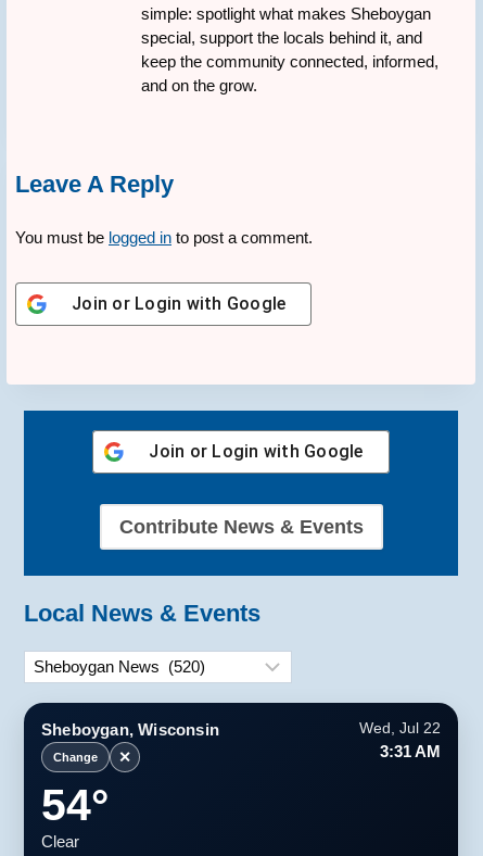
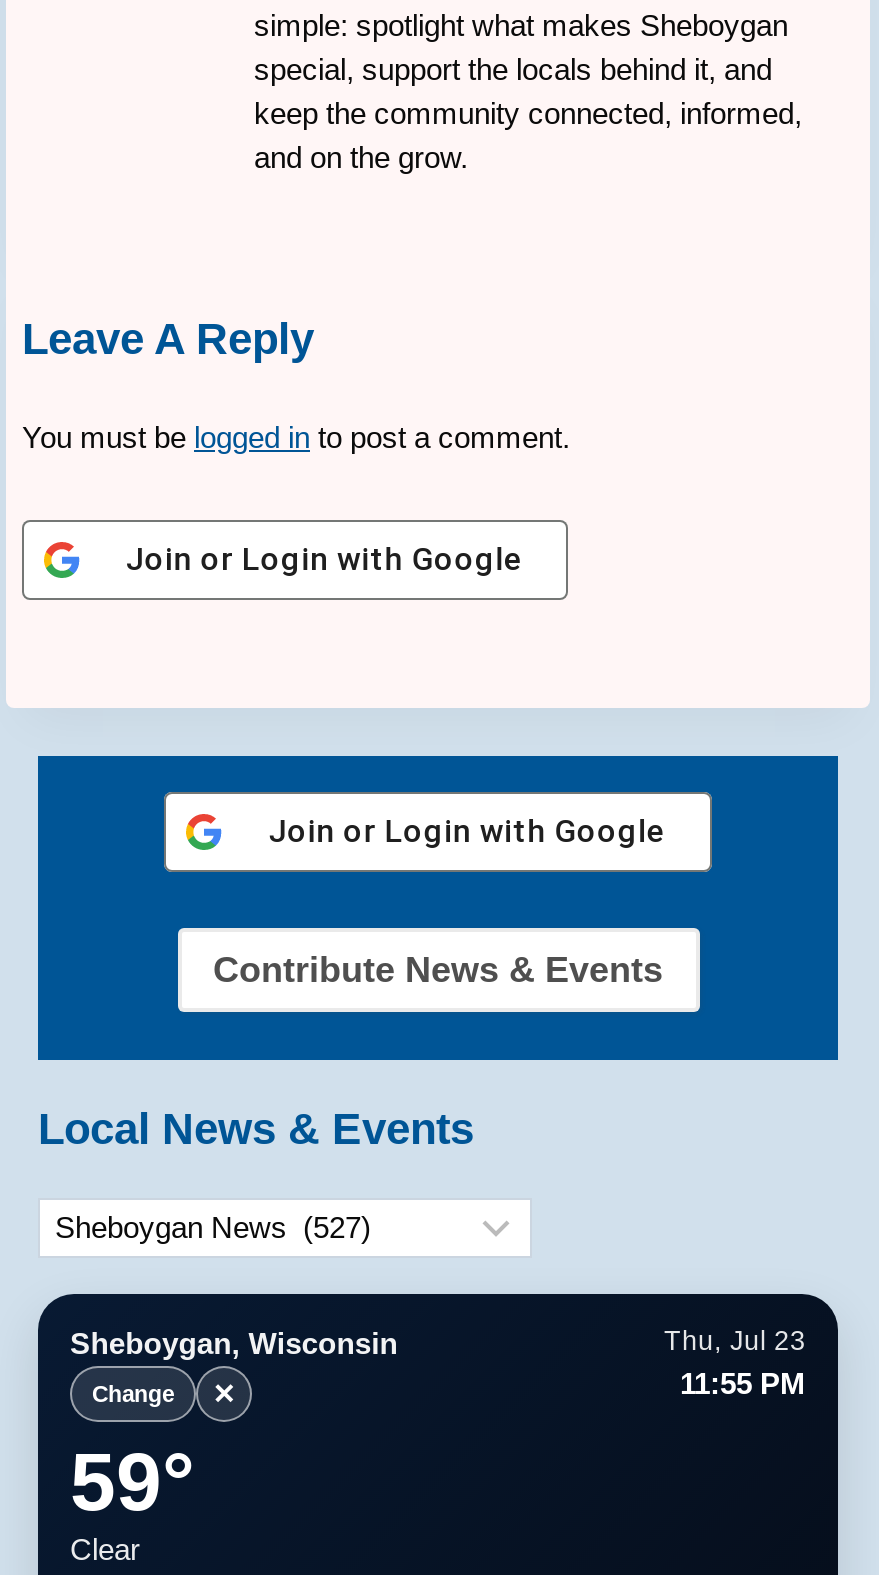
[41,720,441,830] Wed, Jul 22 | 3:31 AM | 54° -> [70,1326,806,1528] Thu, Jul 23 | 11:55 PM | 59°

